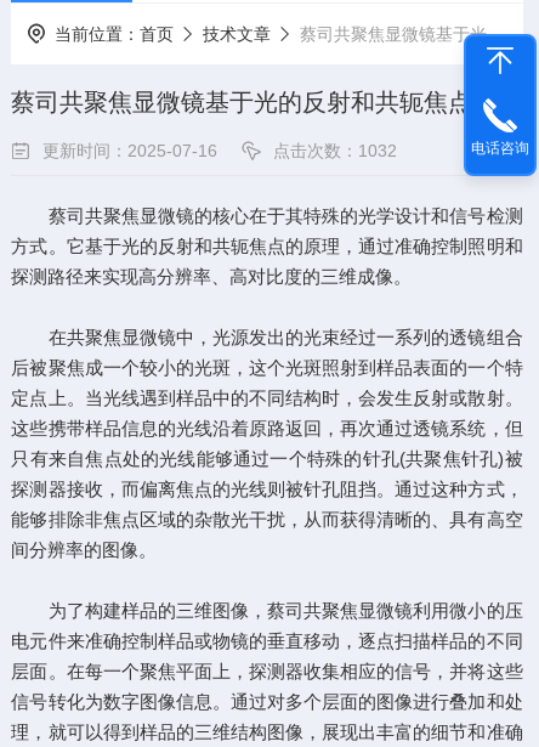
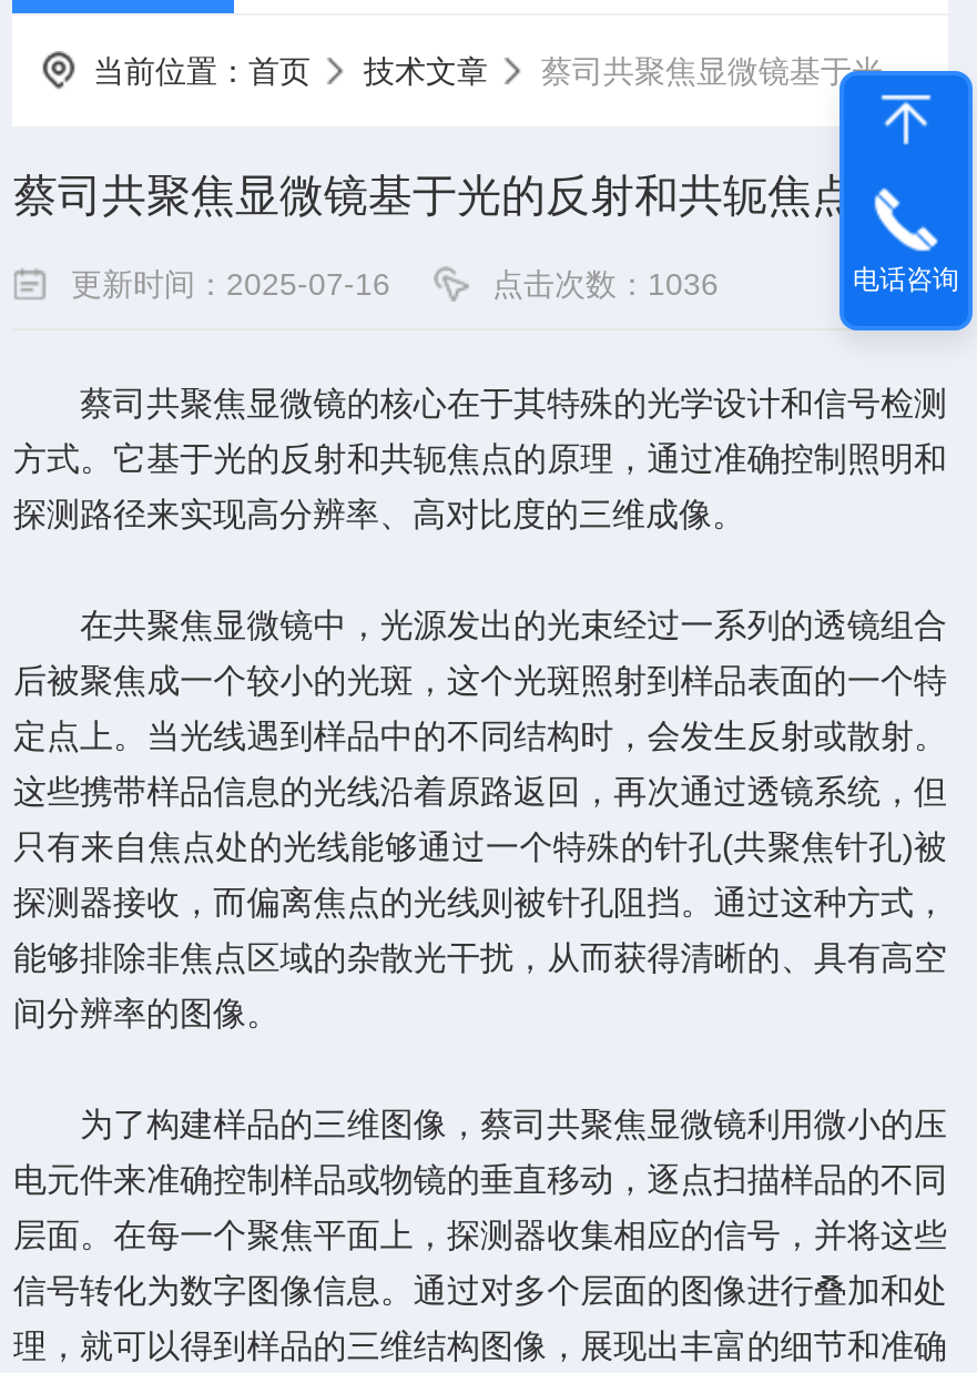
[274,141,397,160] 点击次数：1032 -> [492,266,718,302] 点击次数：1036

